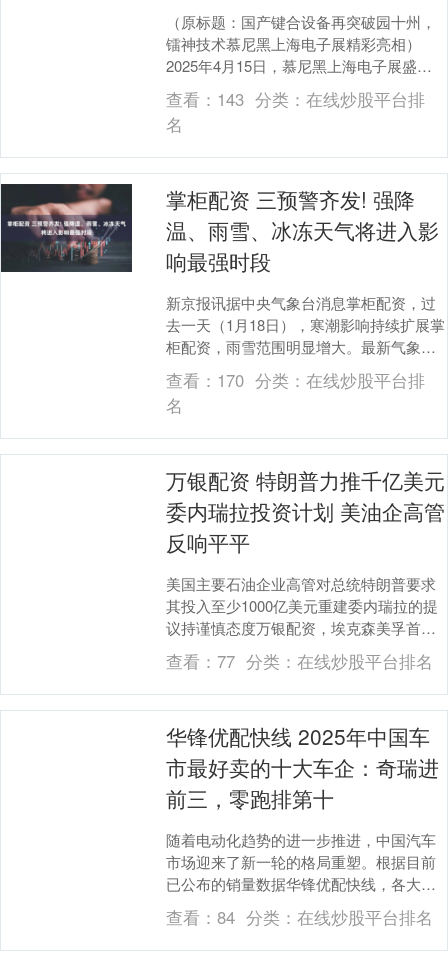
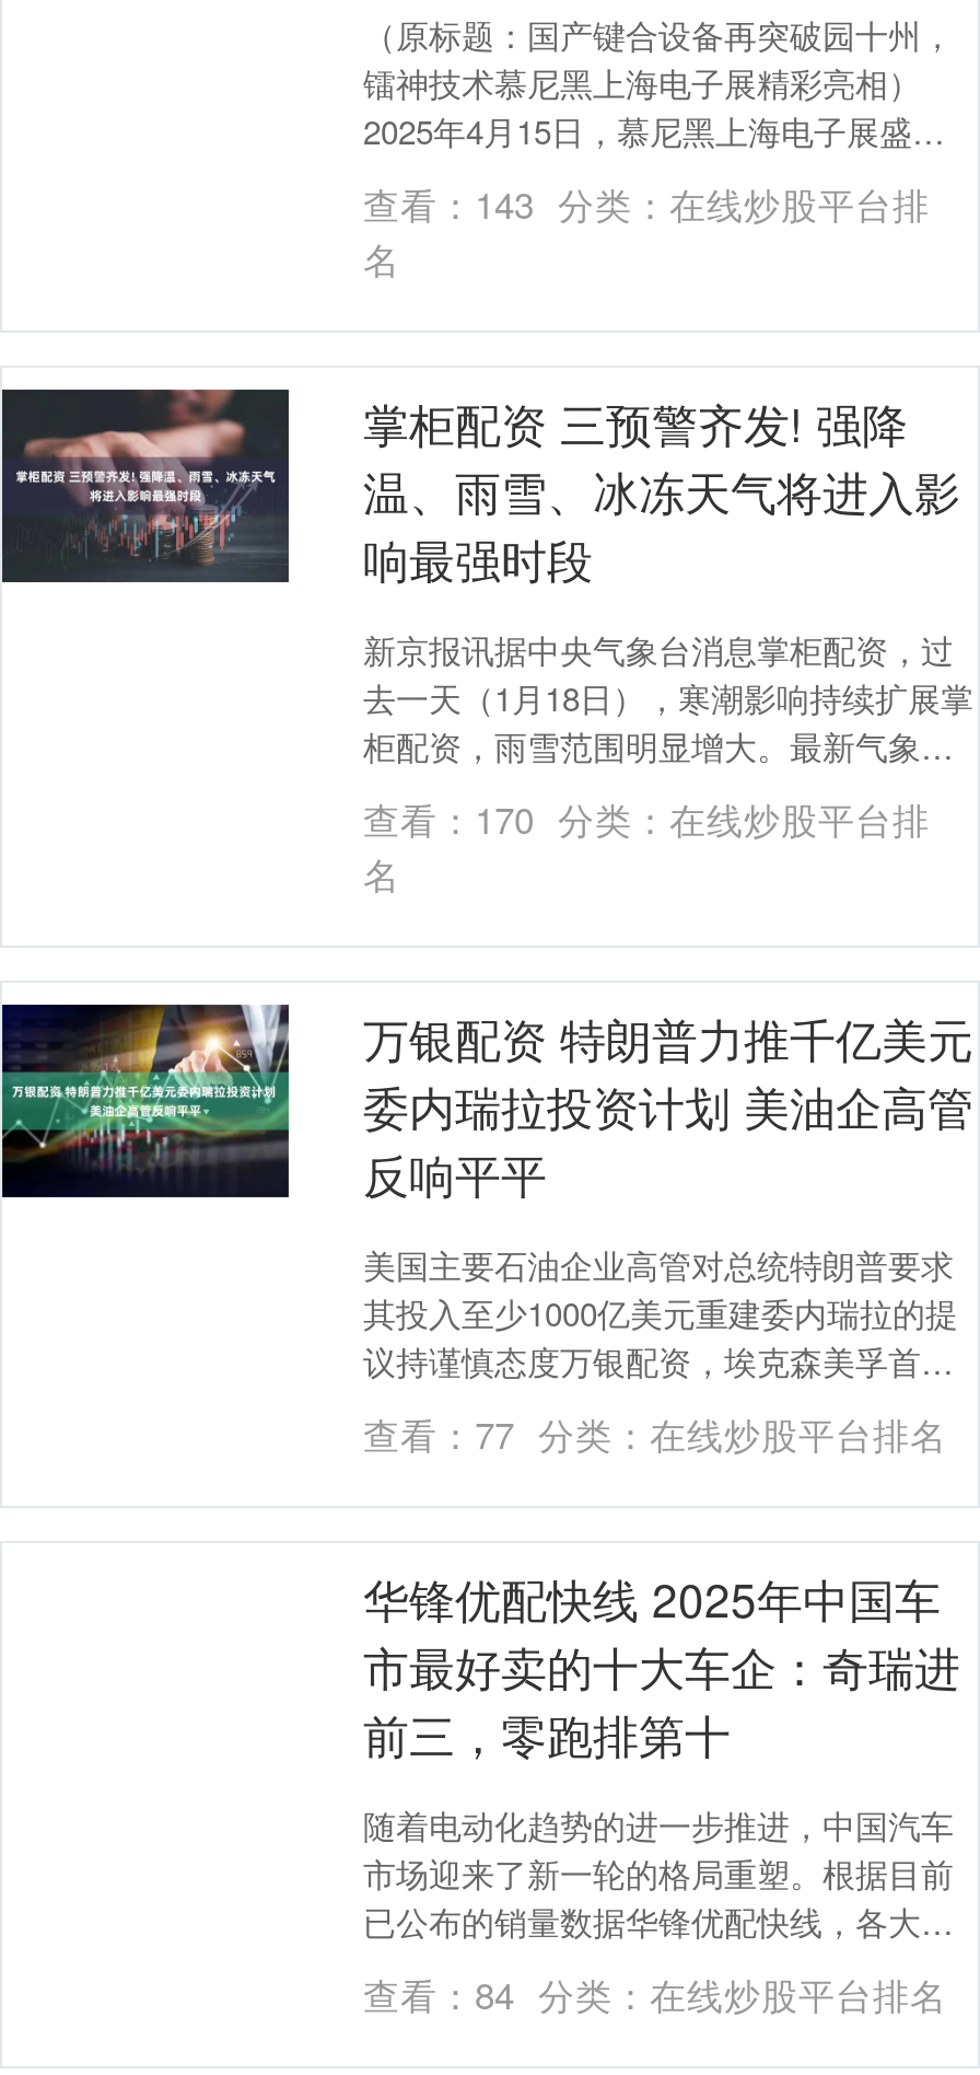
none -> [7,1002,291,1199] [image]

